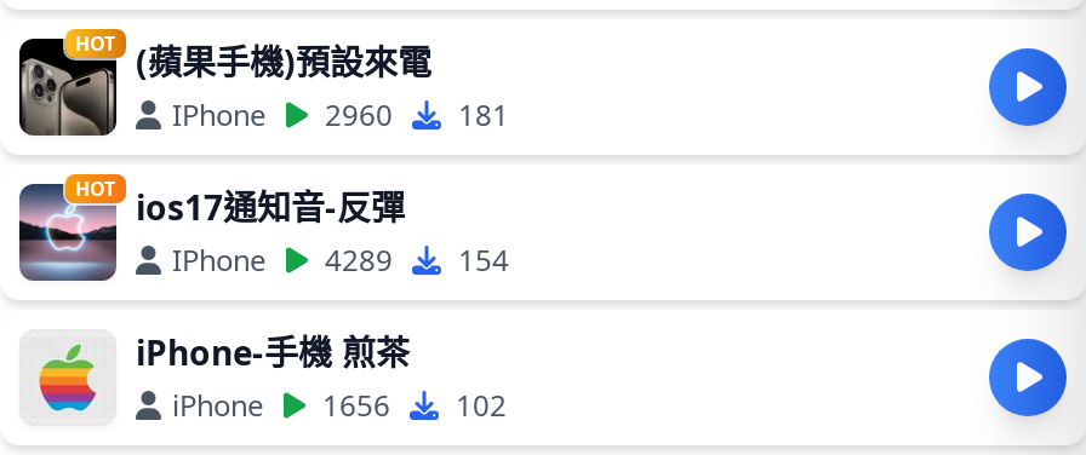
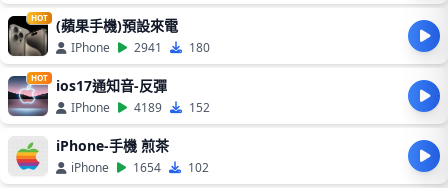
[318,94,393,136] 2960 -> [131,39,162,56] 2941
[451,94,509,136] 181 -> [186,39,210,56] 180
[318,240,393,281] 4289 -> [131,99,162,116] 4189
[451,240,509,281] 154 -> [186,99,210,116] 152
[172,385,507,426] iPhone 1656 102 -> [71,159,209,176] iPhone 1654 102

